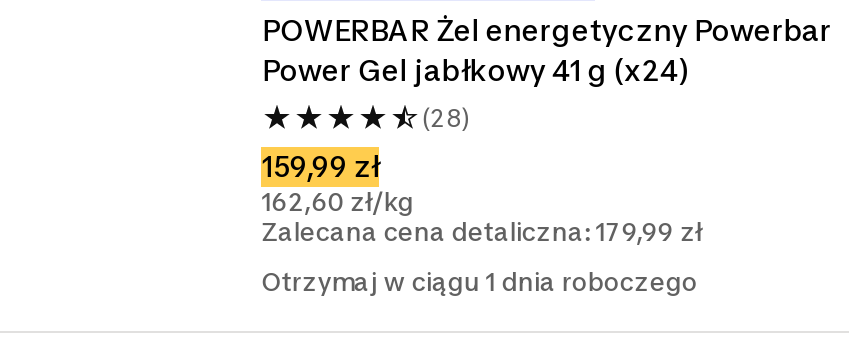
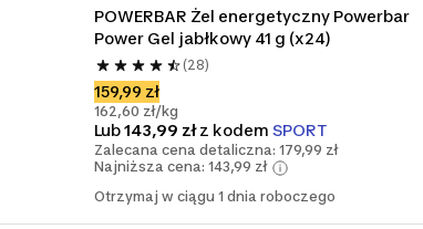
none -> [94,121,327,140] Lub 143,99 zł z kodem SPORT
none -> [94,159,267,175] Najniższa cena: 143,99 zł

